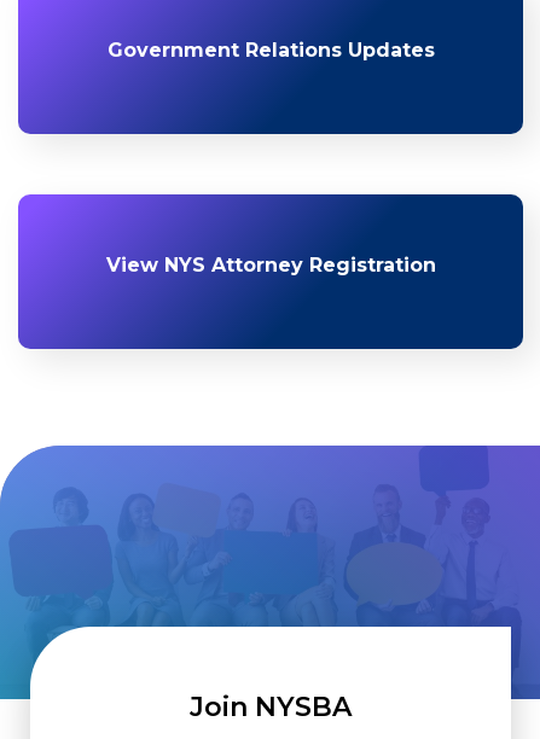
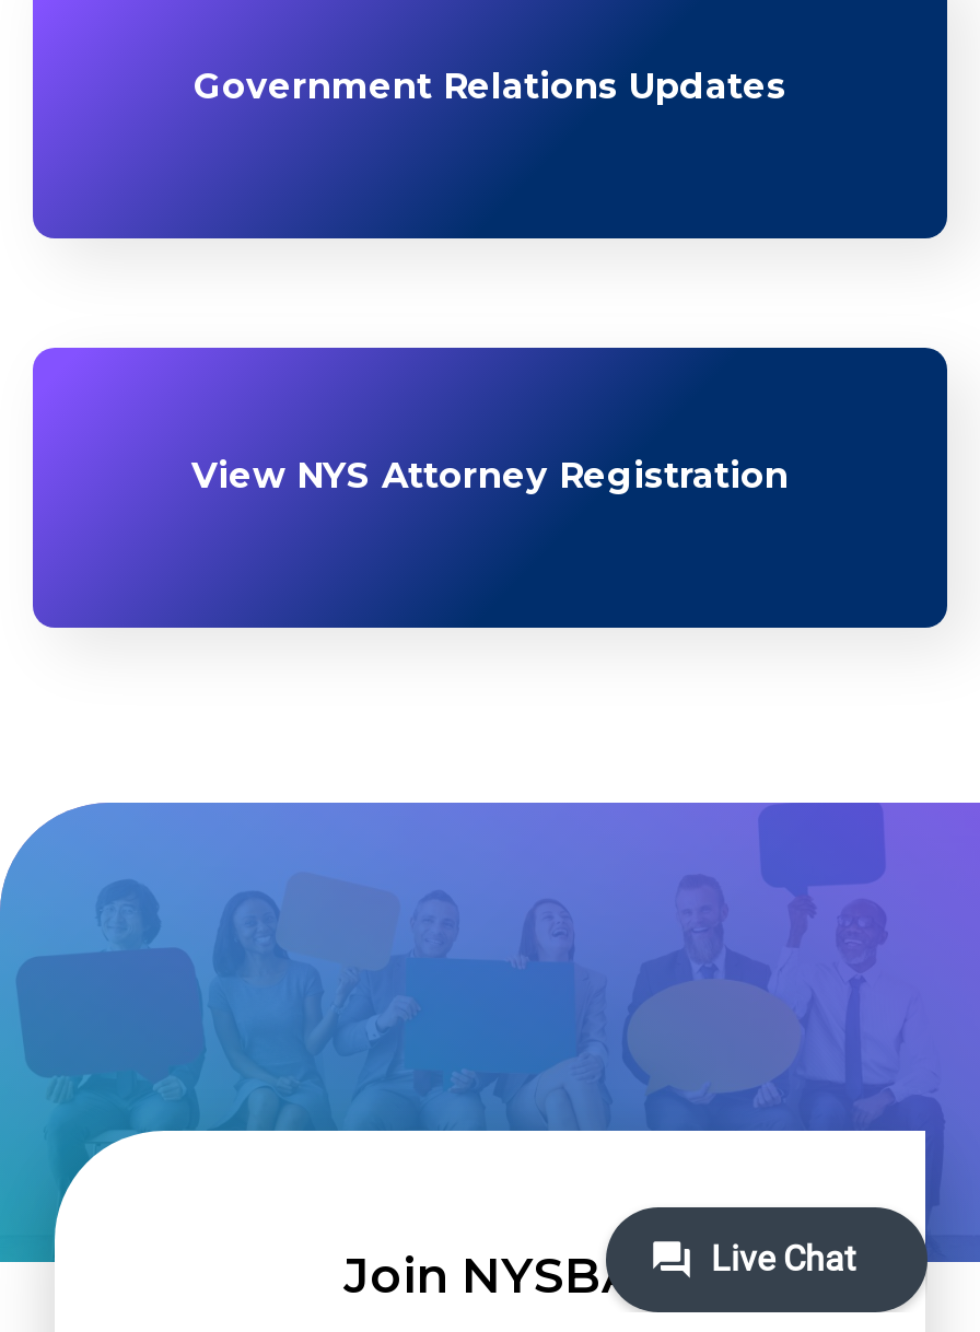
none -> [606,1205,930,1315] [image]

